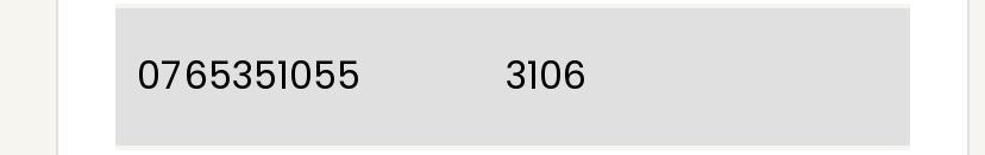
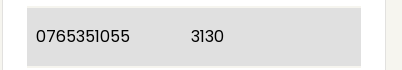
[506,49,586,103] 3106 -> [191,25,224,48] 3130

